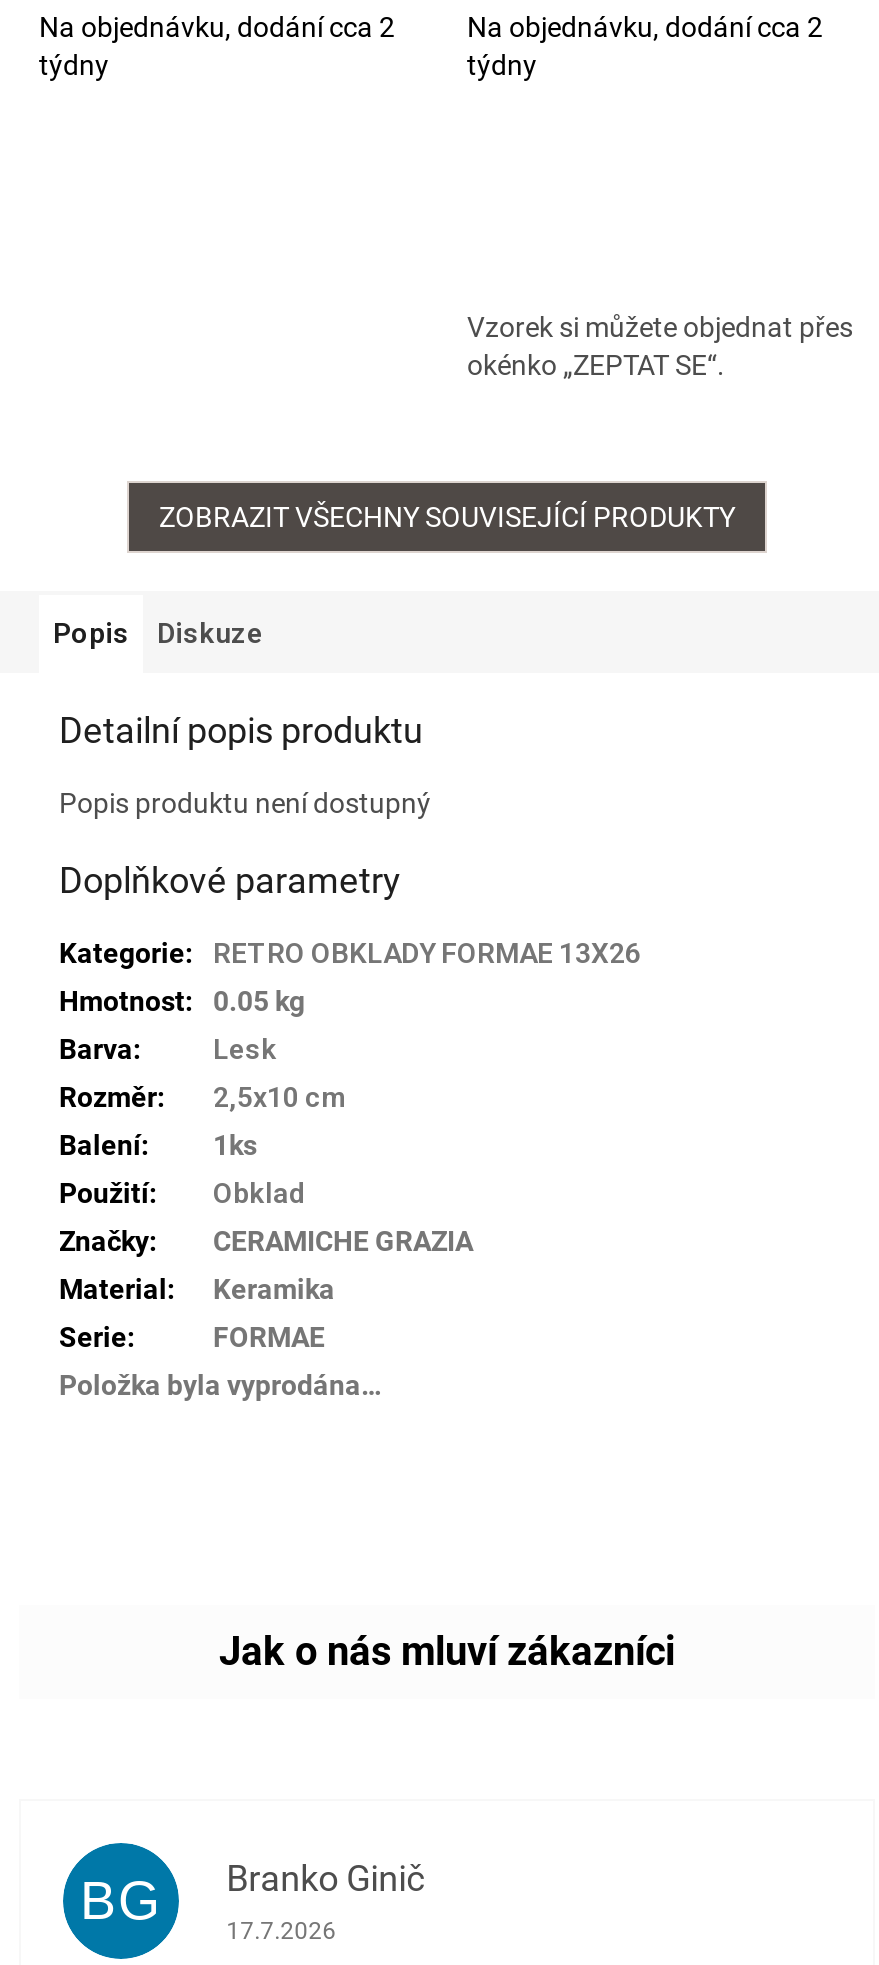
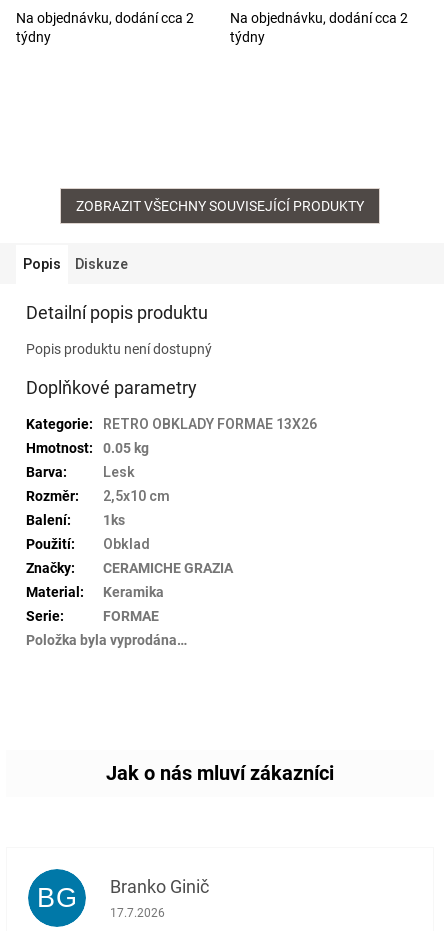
[467,311,853,381] Vzorek si můžete objednat přes | okénko „ZEPTAT SE“. -> none

